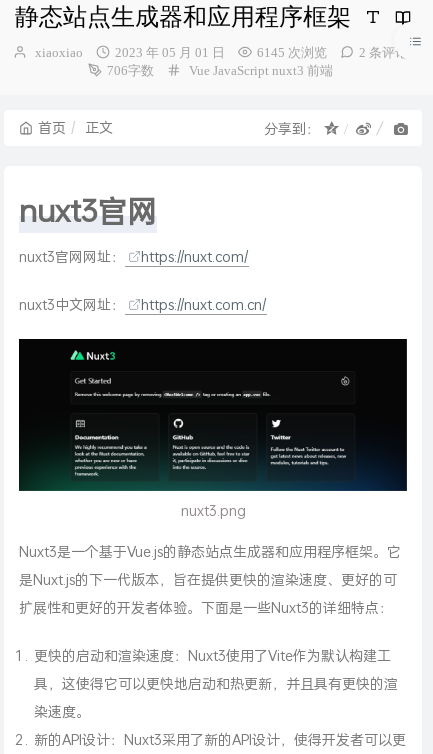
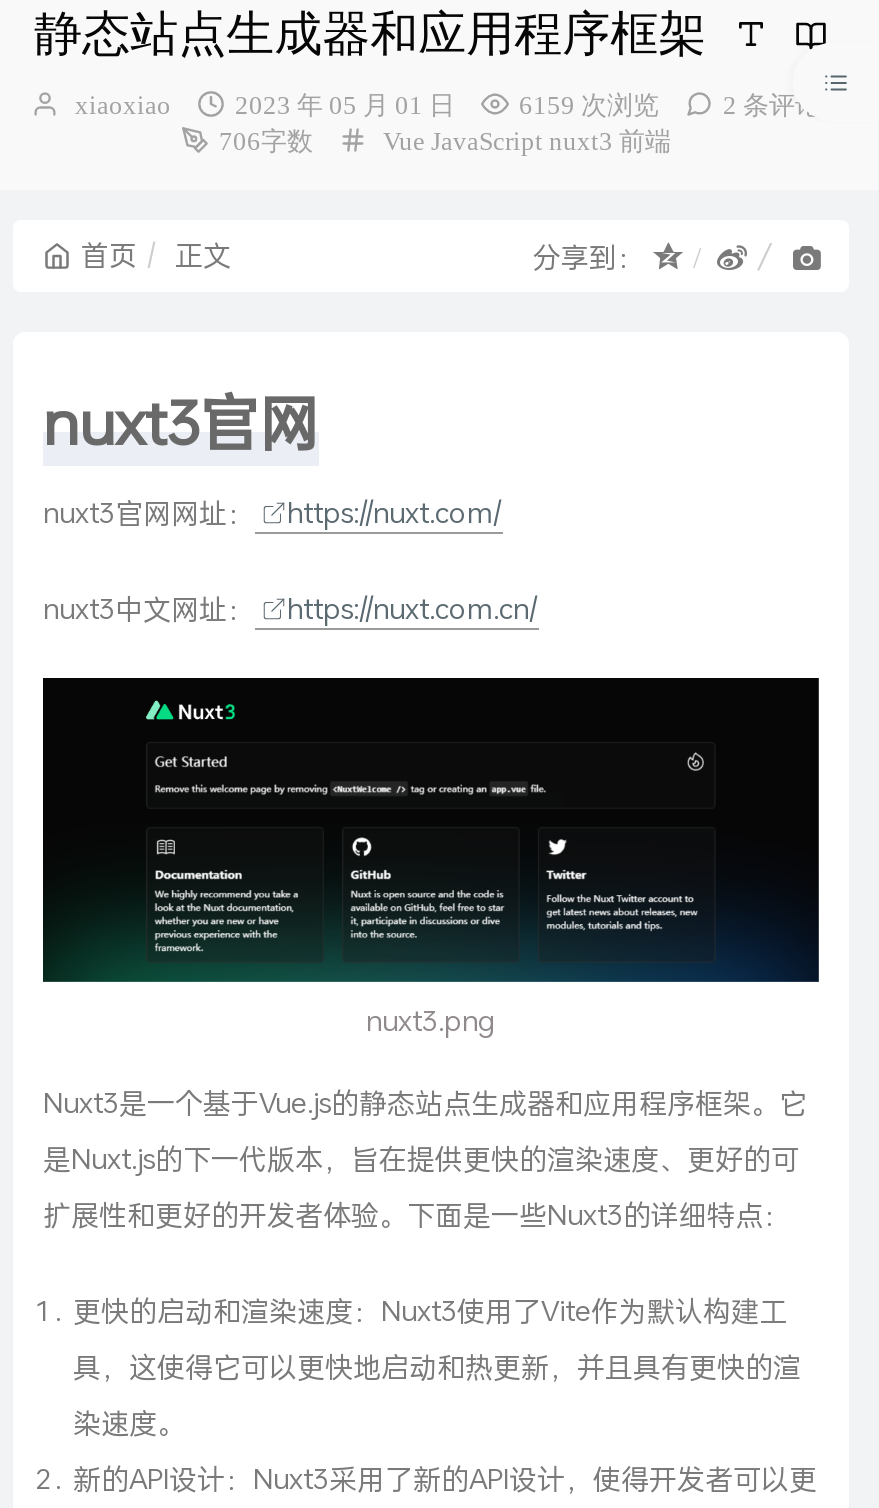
[257,45,327,60] 6145 次浏览 -> [519,90,659,120] 6159 次浏览

